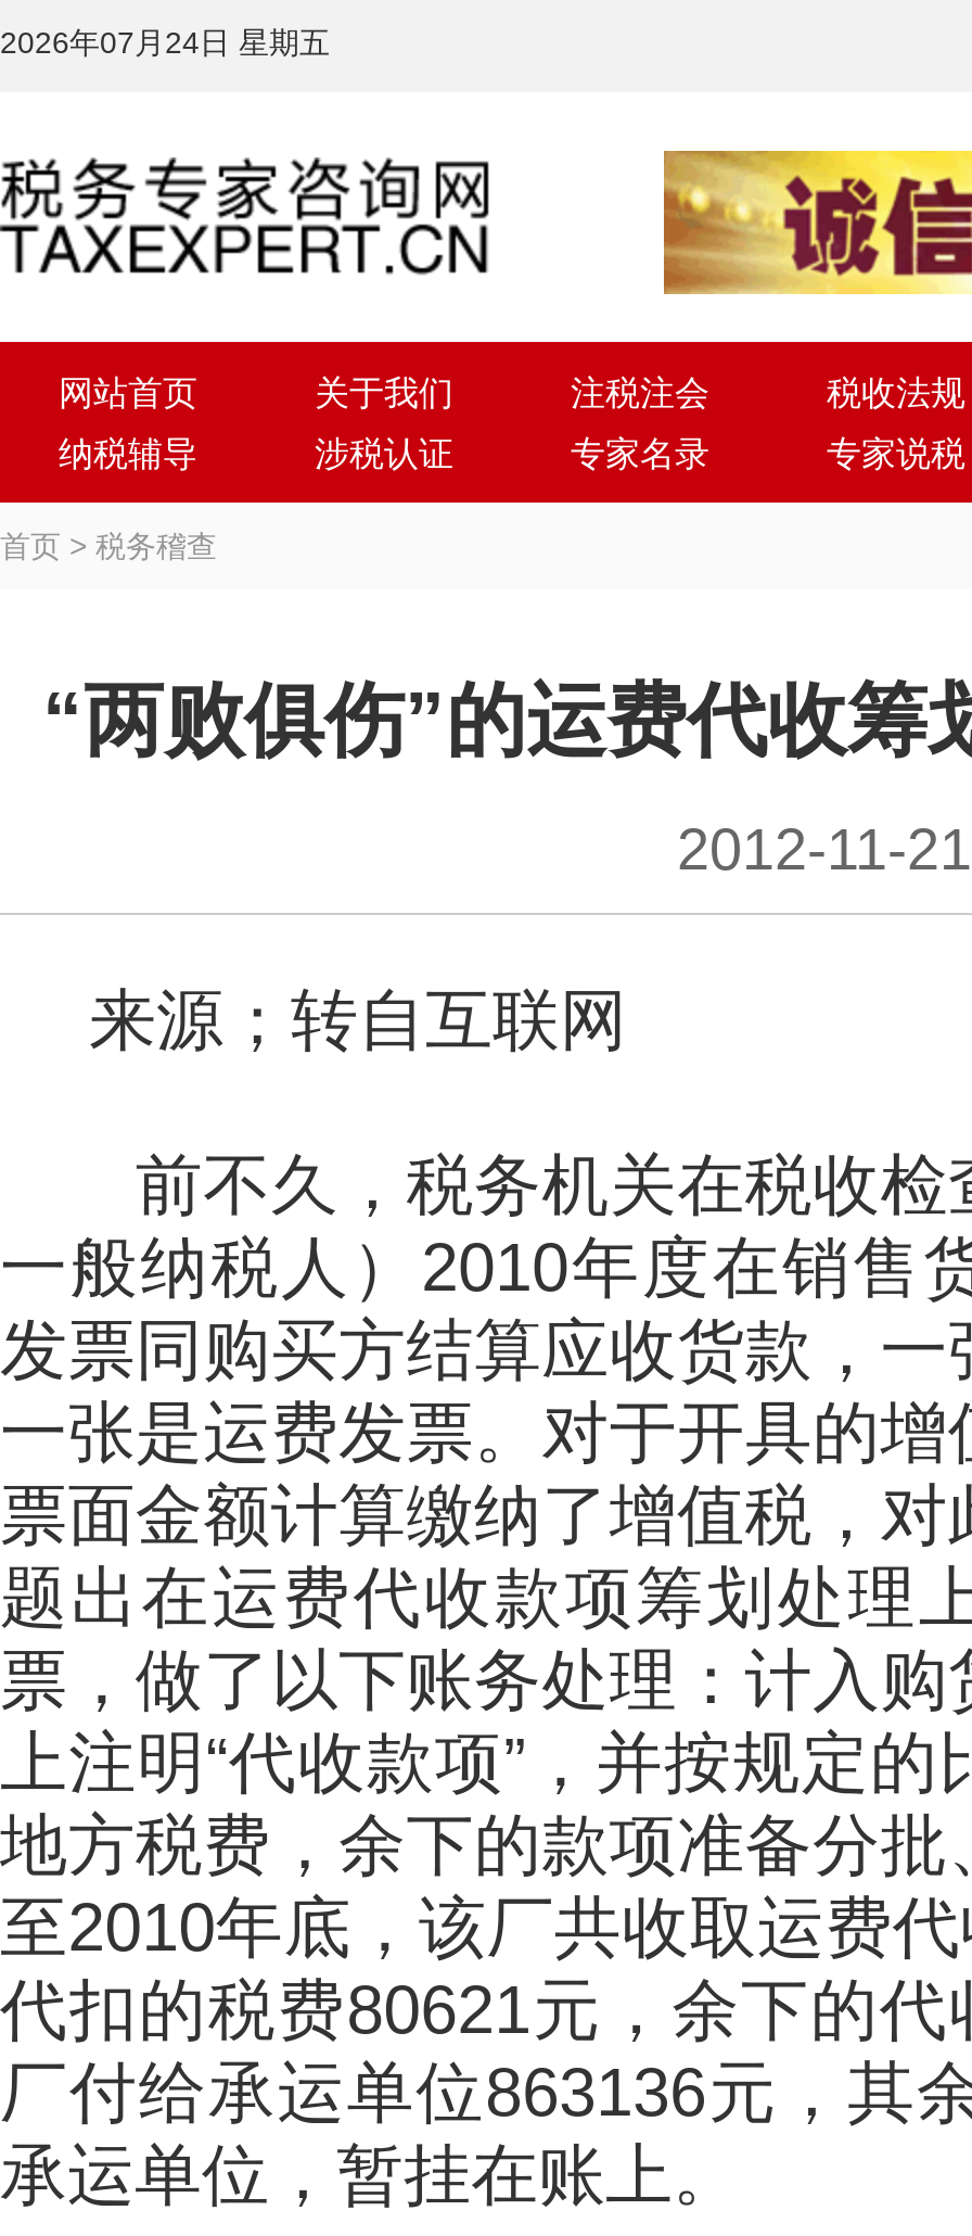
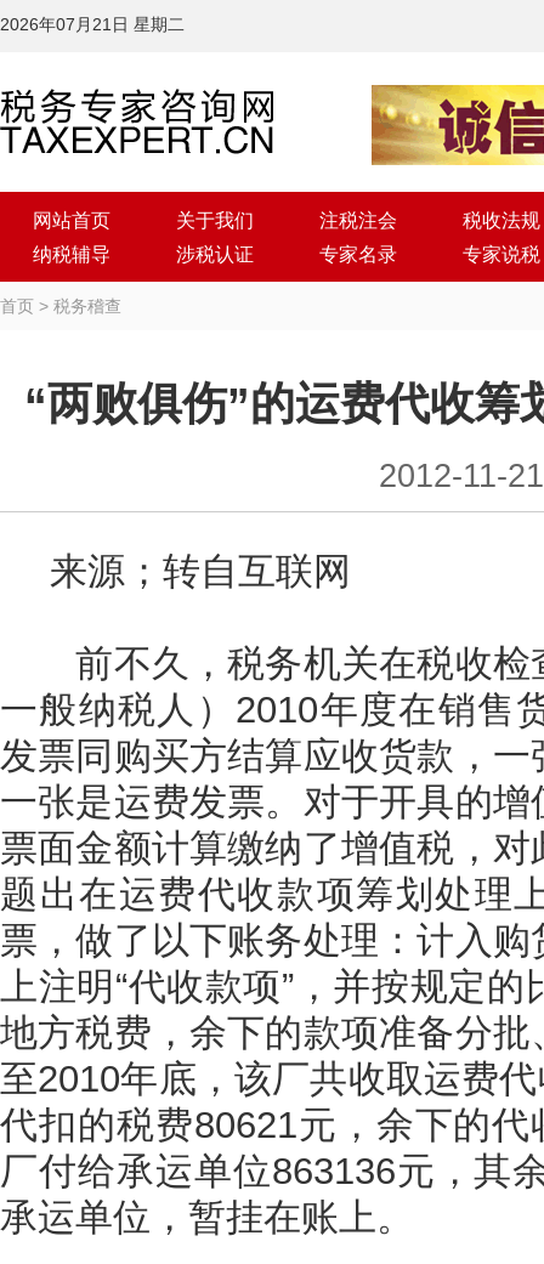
[0,25,330,60] 2026年07月24日 星期五 -> [0,15,185,34] 2026年07月21日 星期二

